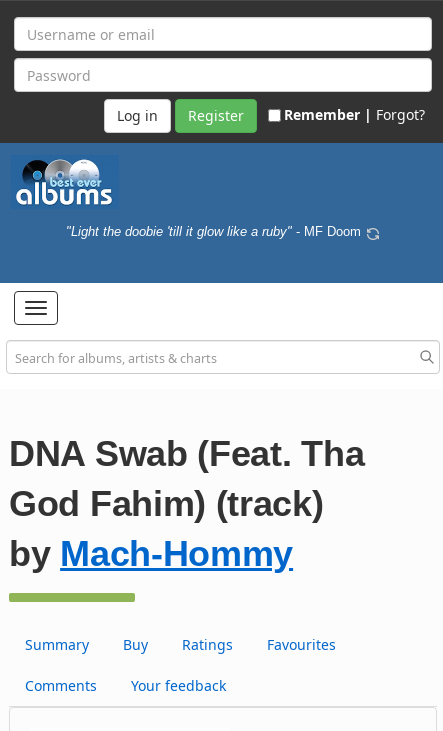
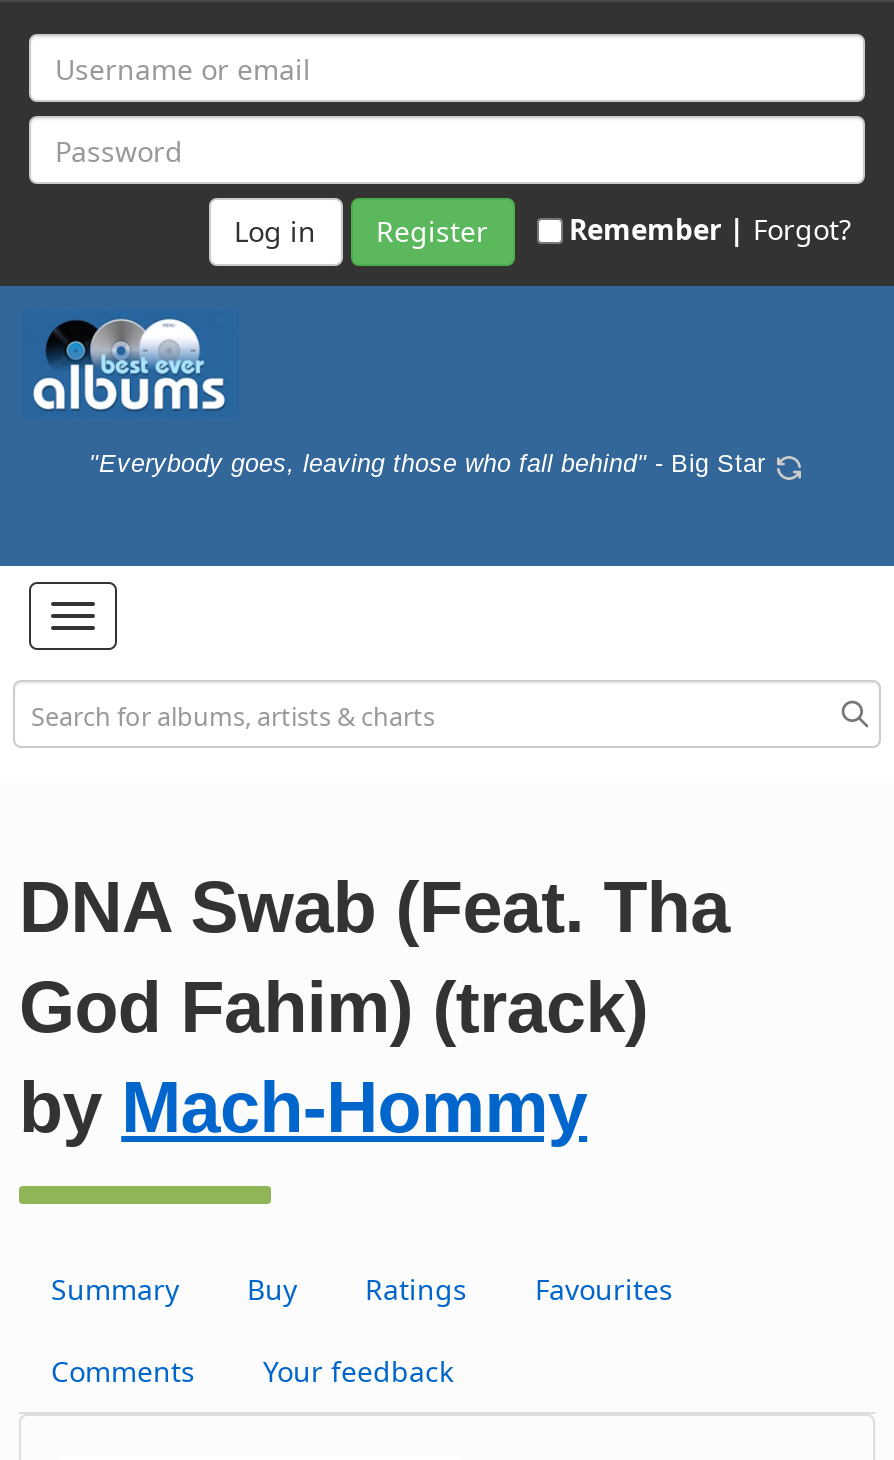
[65,224,364,238] "Light the doobie 'till it glow like a ruby" - MF Doom -> [89,449,773,477] "Everybody goes, leaving those who fall behind" - Big Star

